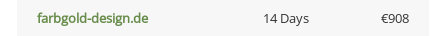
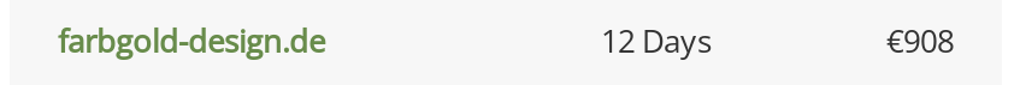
[262,9,308,27] 14 Days -> [601,19,712,62] 12 Days

